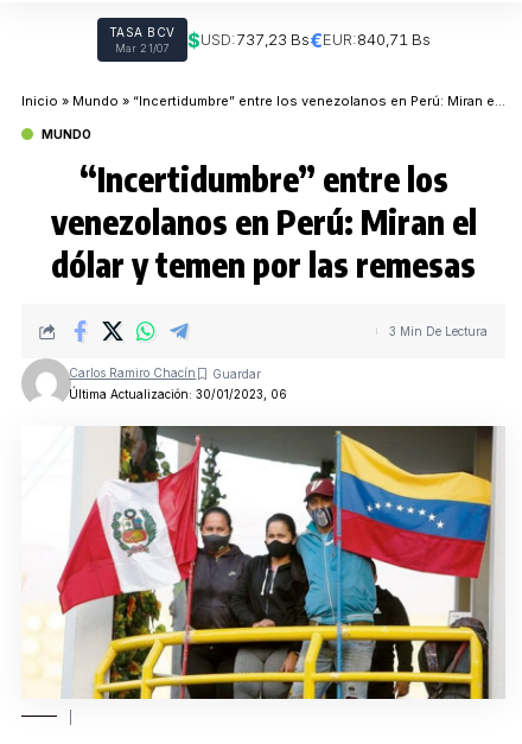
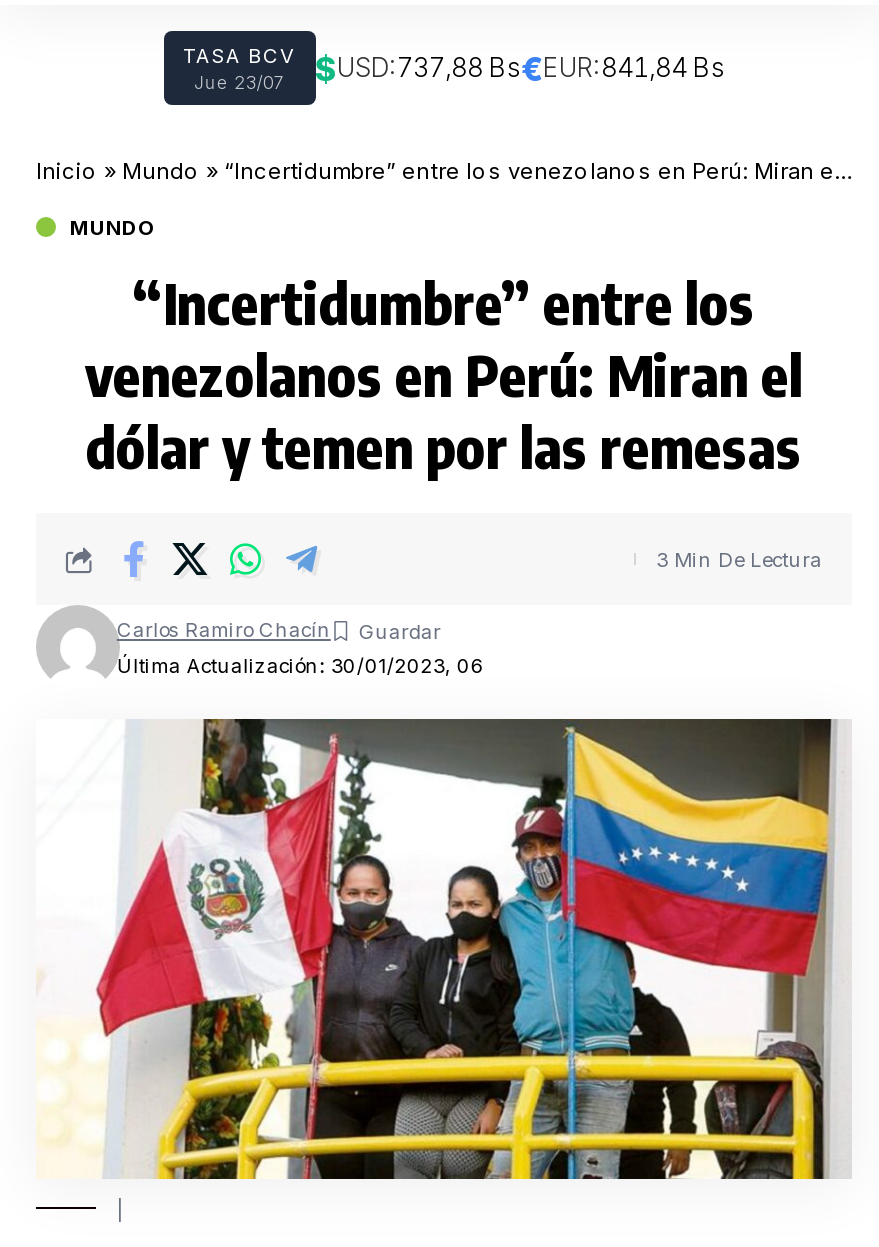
[115,28,430,55] Mar 21/07 | $USD:737,23 Bs€EUR:840,71 Bs -> [194,48,725,93] Jue 23/07 | $USD:737,88 Bs€EUR:841,84 Bs

